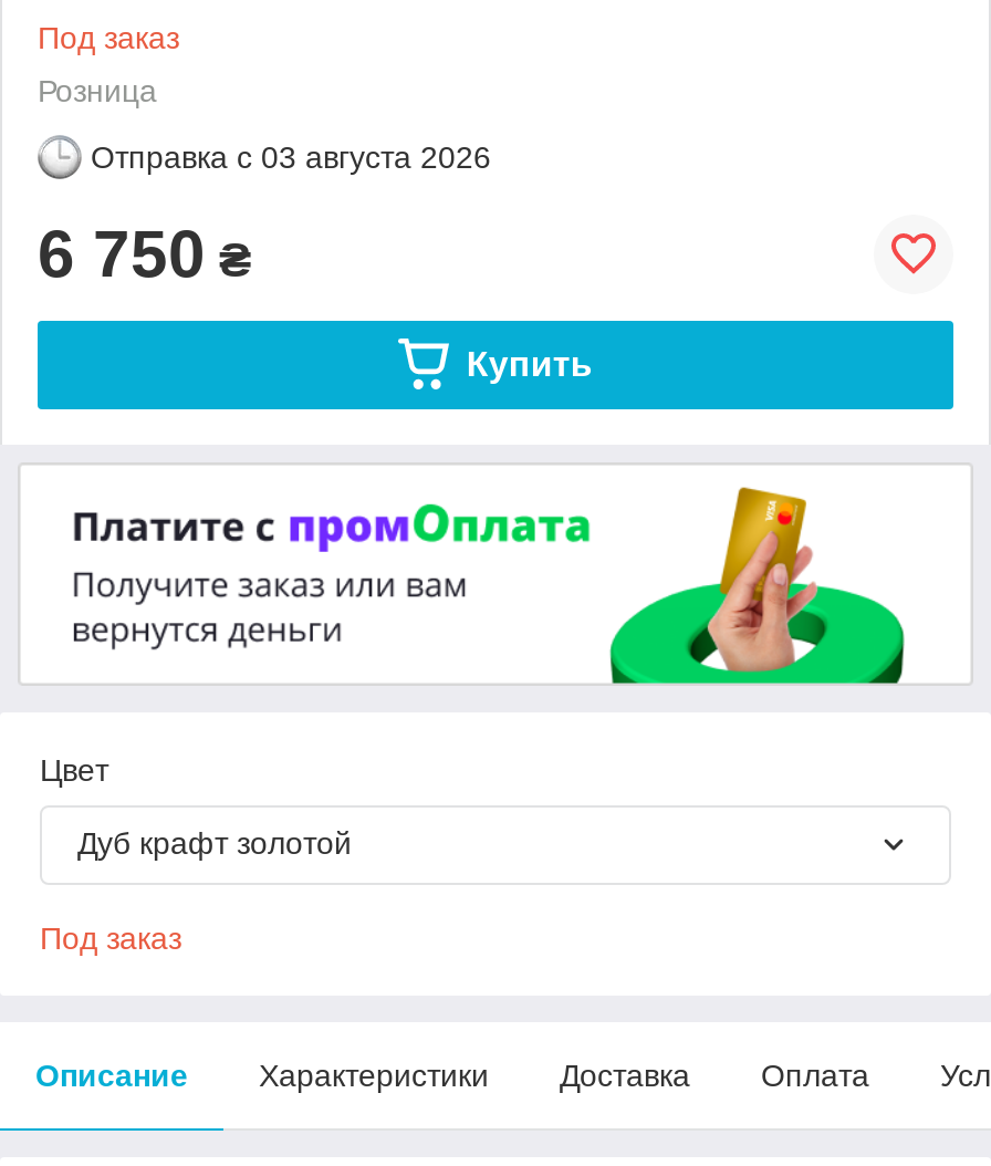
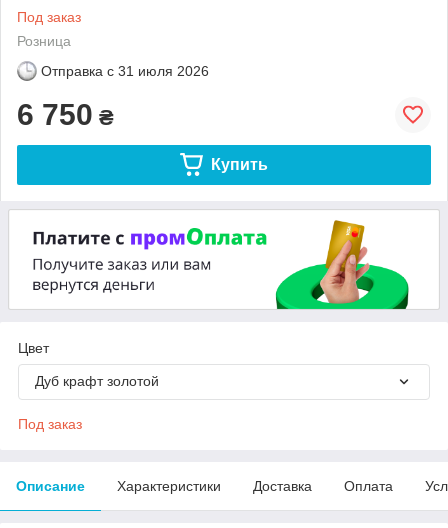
[91,139,491,174] Отправка с 03 августа 2026 -> [41,63,209,79] Отправка с 31 июля 2026

